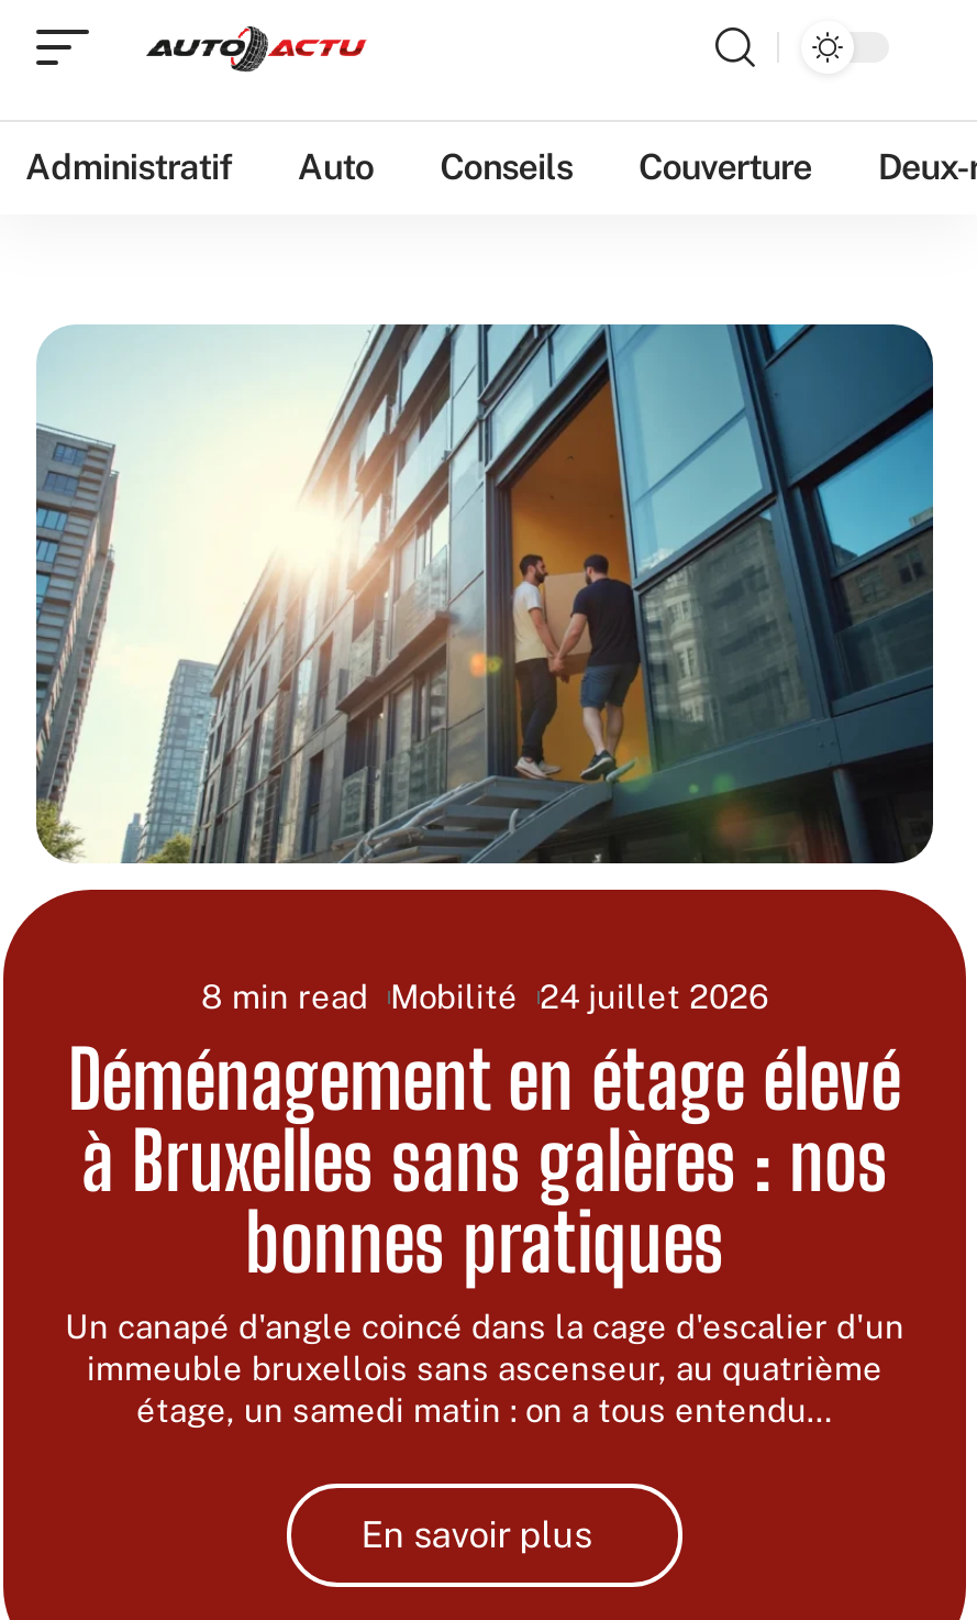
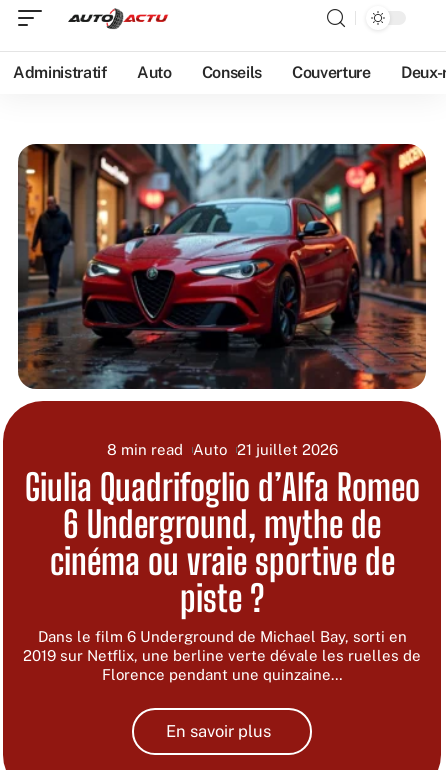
[34,322,935,866] [image] -> [17,143,427,390] [image]
[65,977,904,1428] 8 min read Mobilité 24 juillet 2026 | Déménagement en étage élevé | à Bruxelles sans galères : nos | bonnes pratiques | Un canapé d'angle coincé dans la cage d'escalier d'un | immeuble bruxellois sans ascenseur, au quatrième | étage, un samedi matin : on a tous entendu… -> [23,441,421,683] 8 min read Auto 21 juillet 2026 | Giulia Quadrifoglio d’Alfa Romeo | 6 Underground, mythe de | cinéma ou vraie sportive de | piste ? | Dans le film 6 Underground de Michael Bay, sorti en | 2019 sur Netflix, une berline verte dévale les ruelles de | Florence pendant une quinzaine…

